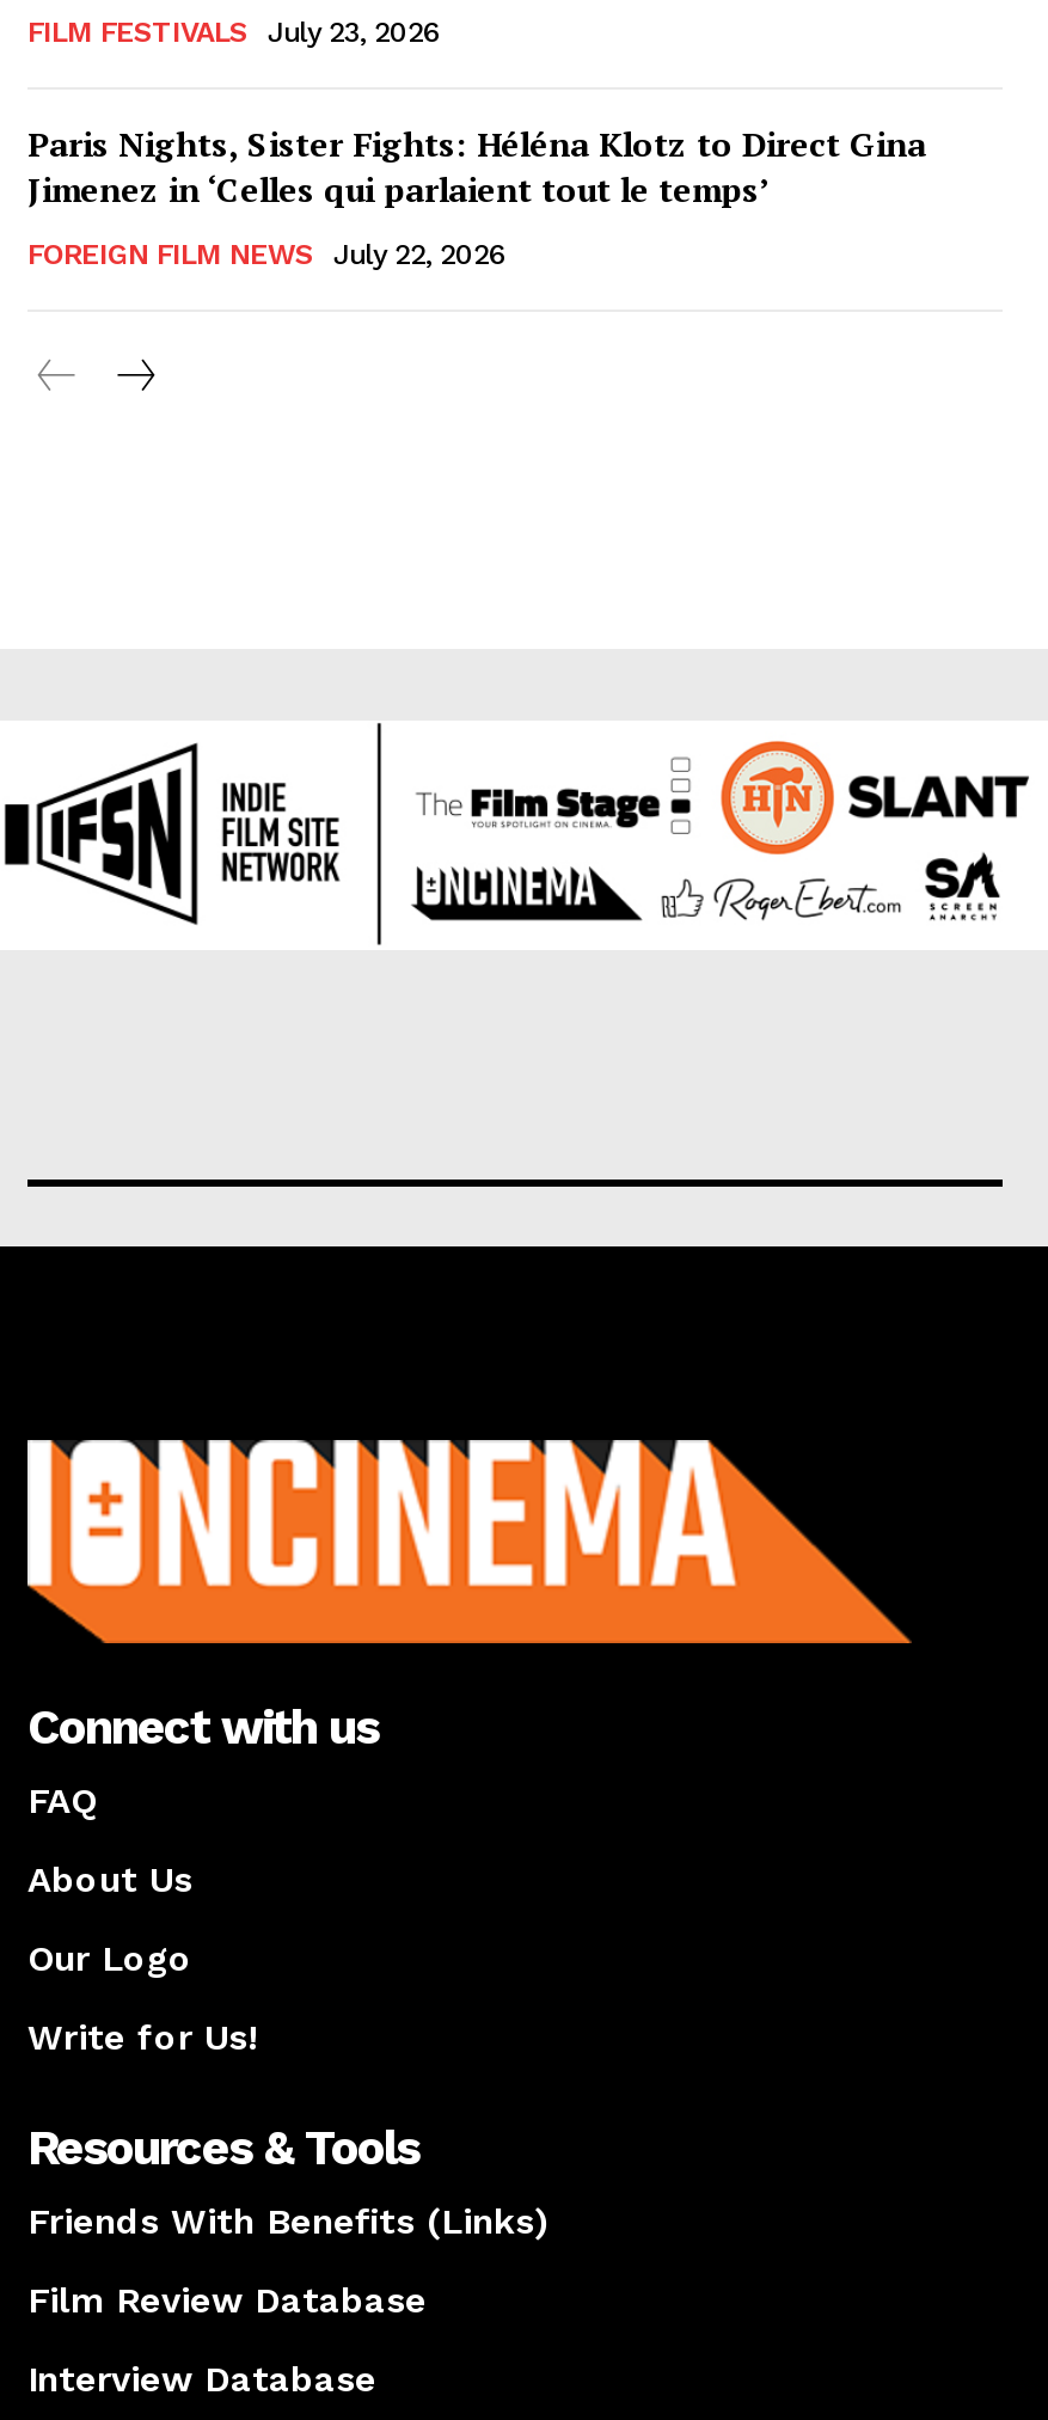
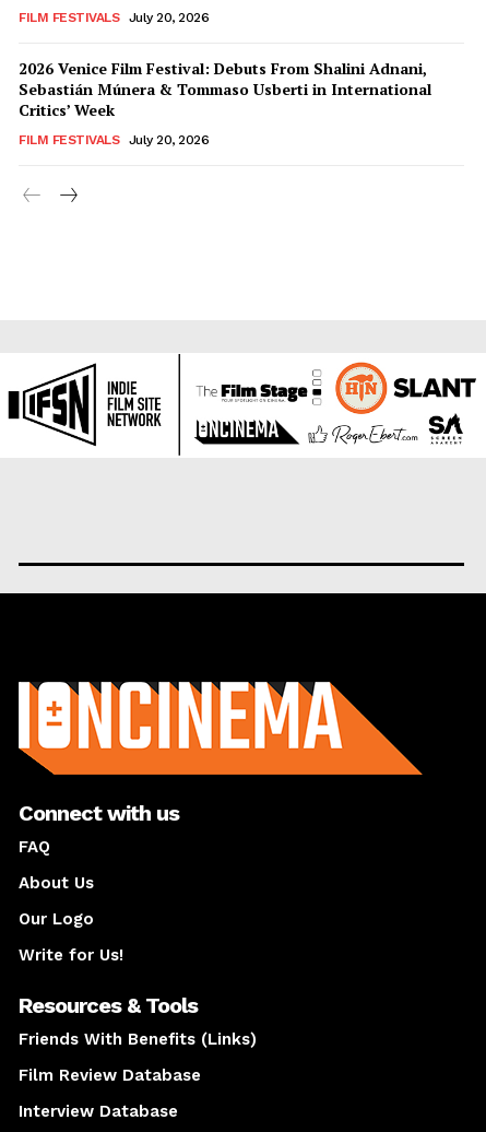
[27,15,441,48] FILM FESTIVALS July 23, 2026 -> [19,10,209,25] FILM FESTIVALS July 20, 2026
[27,120,926,211] Paris Nights, Sister Fights: Héléna Klotz to Direct Gina | Jimenez in ‘Celles qui parlaient tout le temps’ -> [19,58,431,120] 2026 Venice Film Festival: Debuts From Shalini Adnani, | Sebastián Múnera & Tommaso Usberti in International | Critics’ Week
[27,237,507,271] FOREIGN FILM NEWS | July 22, 2026 -> [19,132,209,147] FILM FESTIVALS | July 20, 2026

